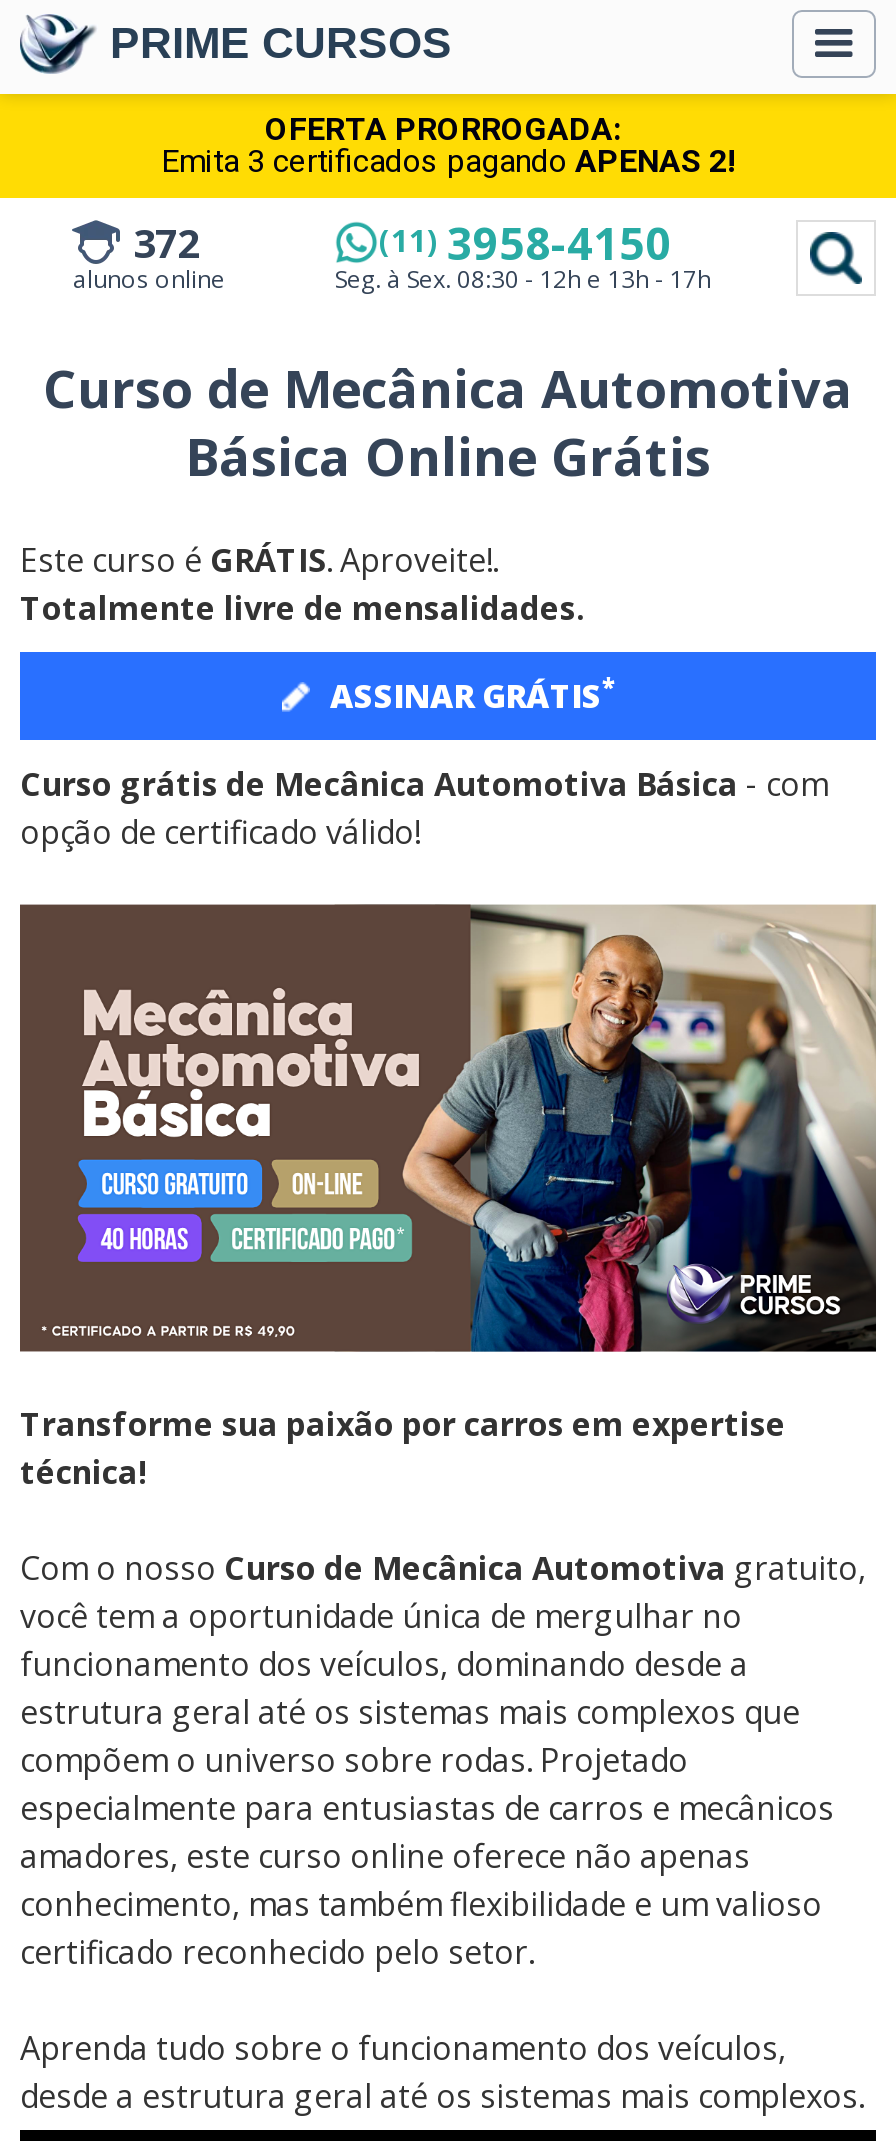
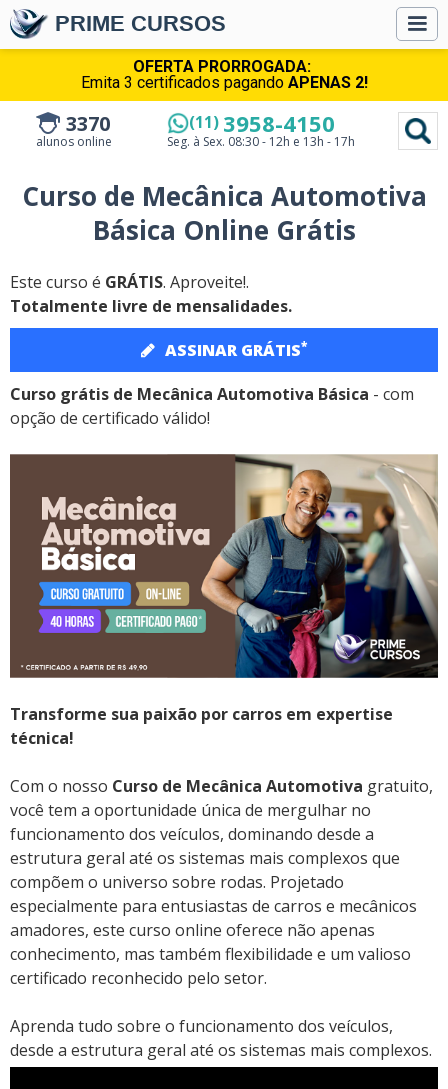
[133,216,199,270] 372 -> [66,110,110,137] 3370

